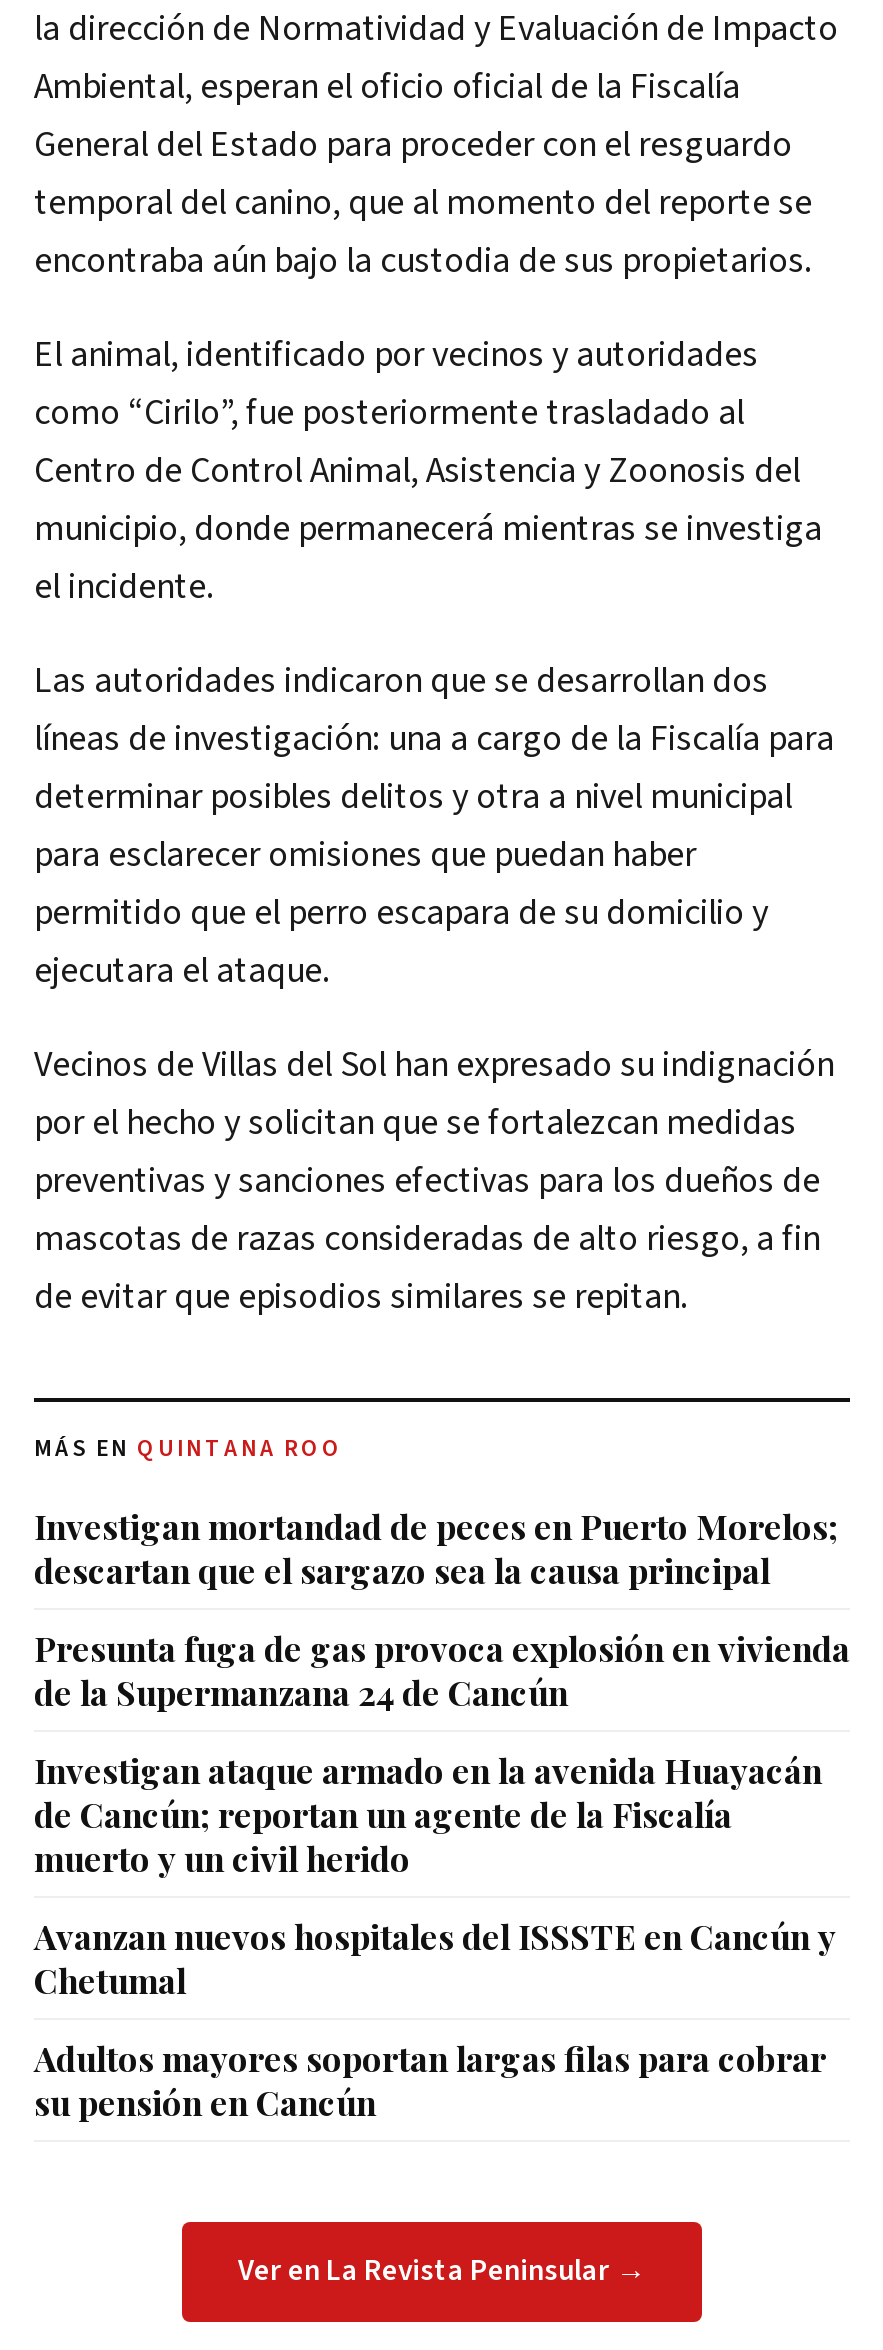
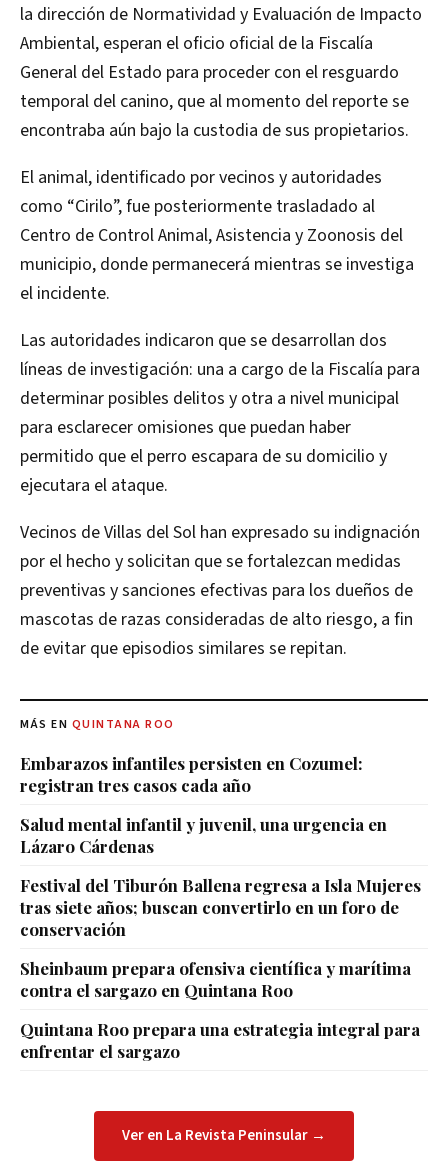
[34,1504,838,1592] Investigan mortandad de peces en Puerto Morelos; | descartan que el sargazo sea la causa principal -> [20,752,363,796] Embarazos infantiles persisten en Cozumel: | registran tres casos cada año
[34,1626,850,1714] Presunta fuga de gas provoca explosión en vivienda | de la Supermanzana 24 de Cancún -> [20,813,387,857] Salud mental infantil y juvenil, una urgencia en | Lázaro Cárdenas
[34,1748,822,1880] Investigan ataque armado en la avenida Huayacán | de Cancún; reportan un agente de la Fiscalía | muerto y un civil herido -> [20,874,421,940] Festival del Tiburón Ballena regresa a Isla Mujeres | tras siete años; buscan convertirlo en un foro de | conservación
[34,1914,836,2002] Avanzan nuevos hospitales del ISSSTE en Cancún y | Chetumal -> [20,957,411,1001] Sheinbaum prepara ofensiva científica y marítima | contra el sargazo en Quintana Roo
[34,2036,826,2124] Adultos mayores soportan largas filas para cobrar | su pensión en Cancún -> [20,1018,420,1062] Quintana Roo prepara una estrategia integral para | enfrentar el sargazo

